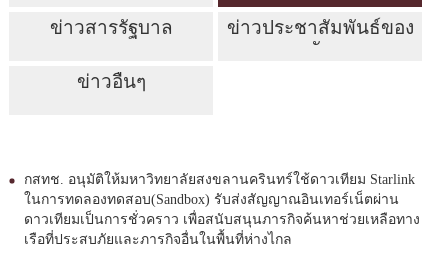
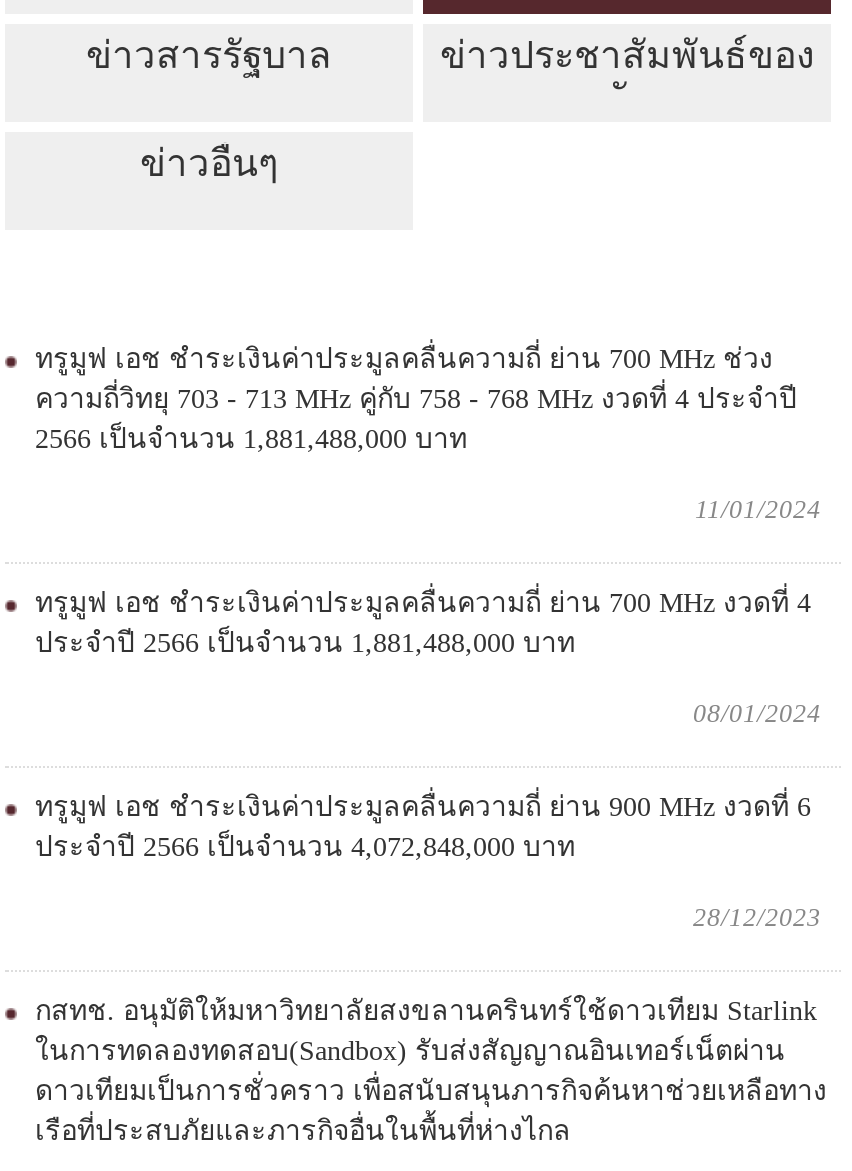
none -> [35,343,821,931] ทรูมูฟ เอช ชำระเงินค่าประมูลคลื่นความถี่ ย่าน 700 MHz ช่วง | ความถี่วิทยุ 703 - 713 MHz คู่กับ 758 - 768 MHz งวดที่ 4 ประจำปี | 2566 เป็นจำนวน 1,881,488,000 บาท | 11/01/2024 | ทรูมูฟ เอช ชำระเงินค่าประมูลคลื่นความถี่ ย่าน 700 MHz งวดที่ 4 | ประจำปี 2566 เป็นจำนวน 1,881,488,000 บาท | 08/01/2024 | ทรูมูฟ เอช ชำระเงินค่าประมูลคลื่นความถี่ ย่าน 900 MHz งวดที่ 6 | ประจำปี 2566 เป็นจำนวน 4,072,848,000 บาท | 28/12/2023

